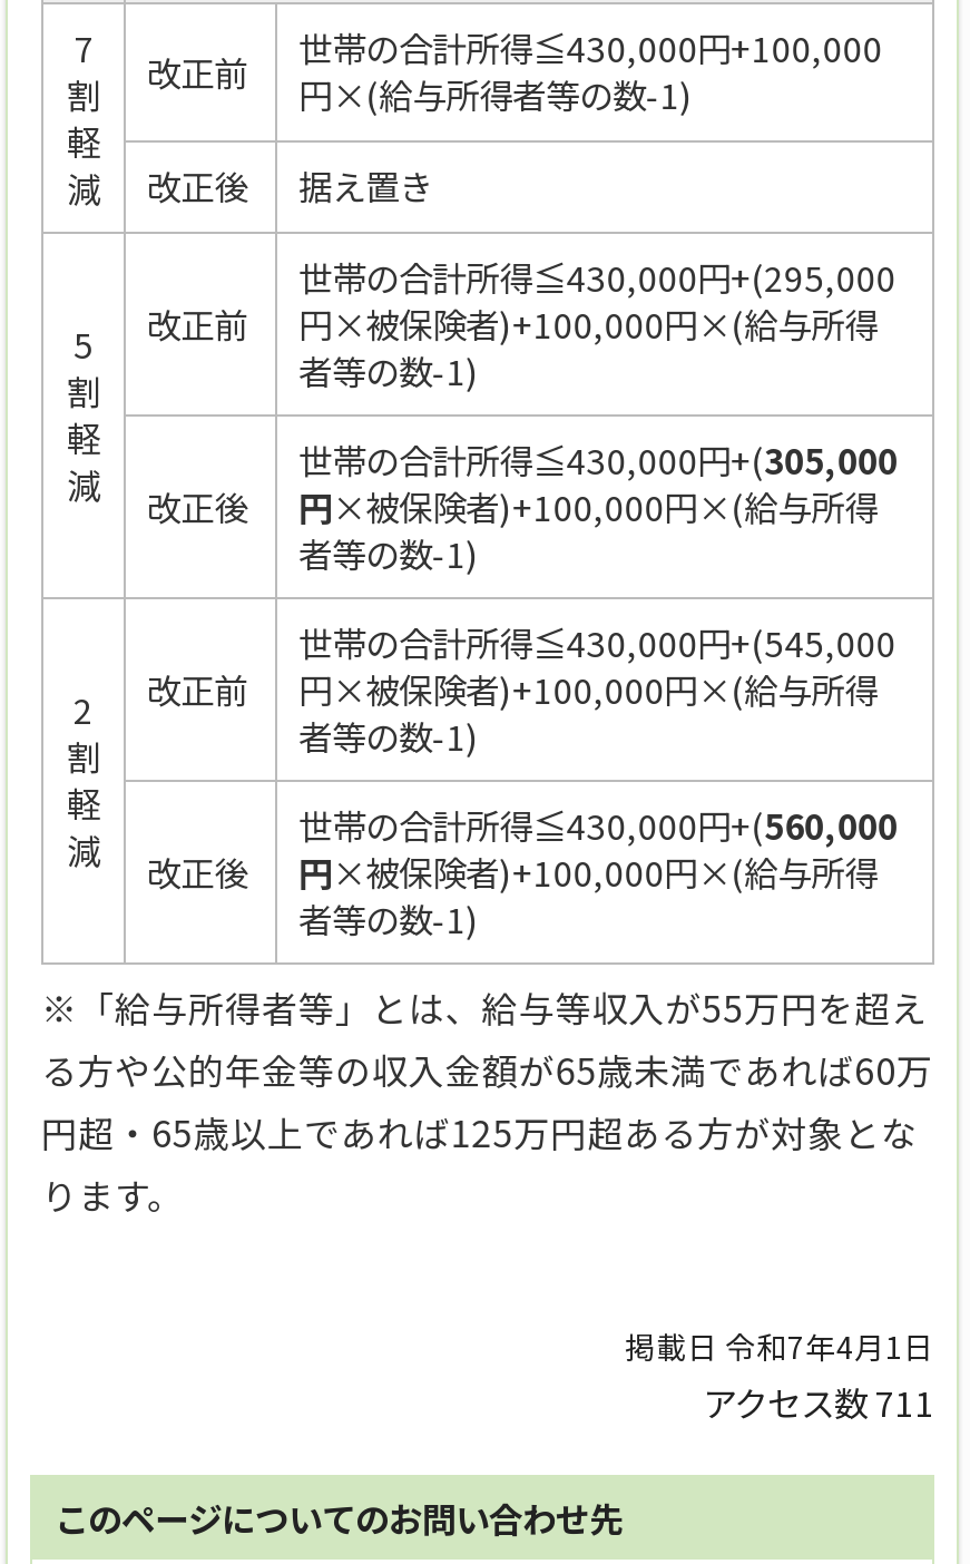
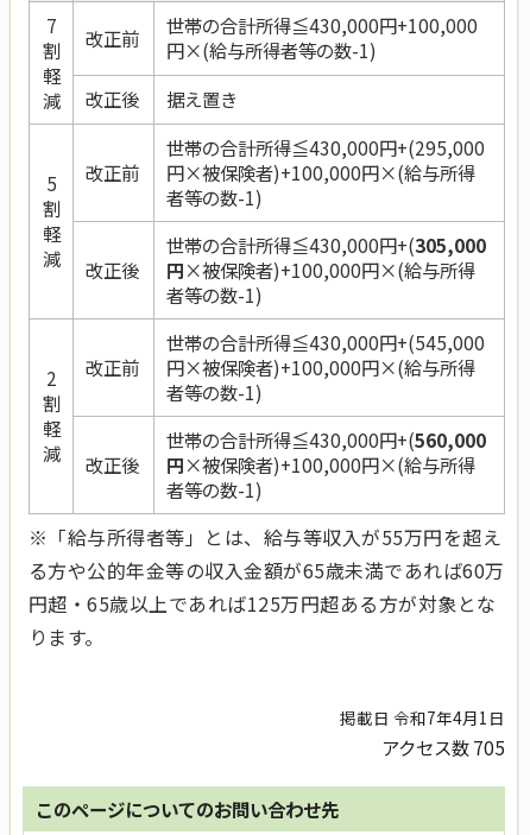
[703,1376,934,1425] アクセス数711 -> [381,734,505,760] アクセス数705

